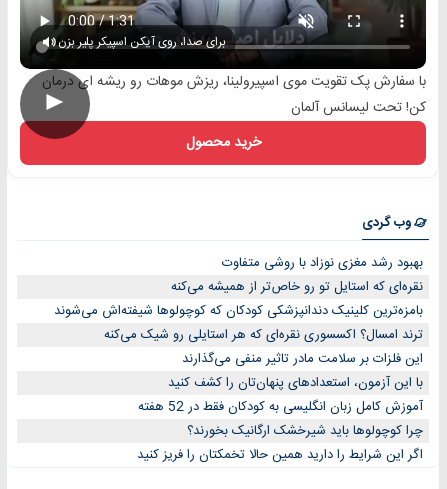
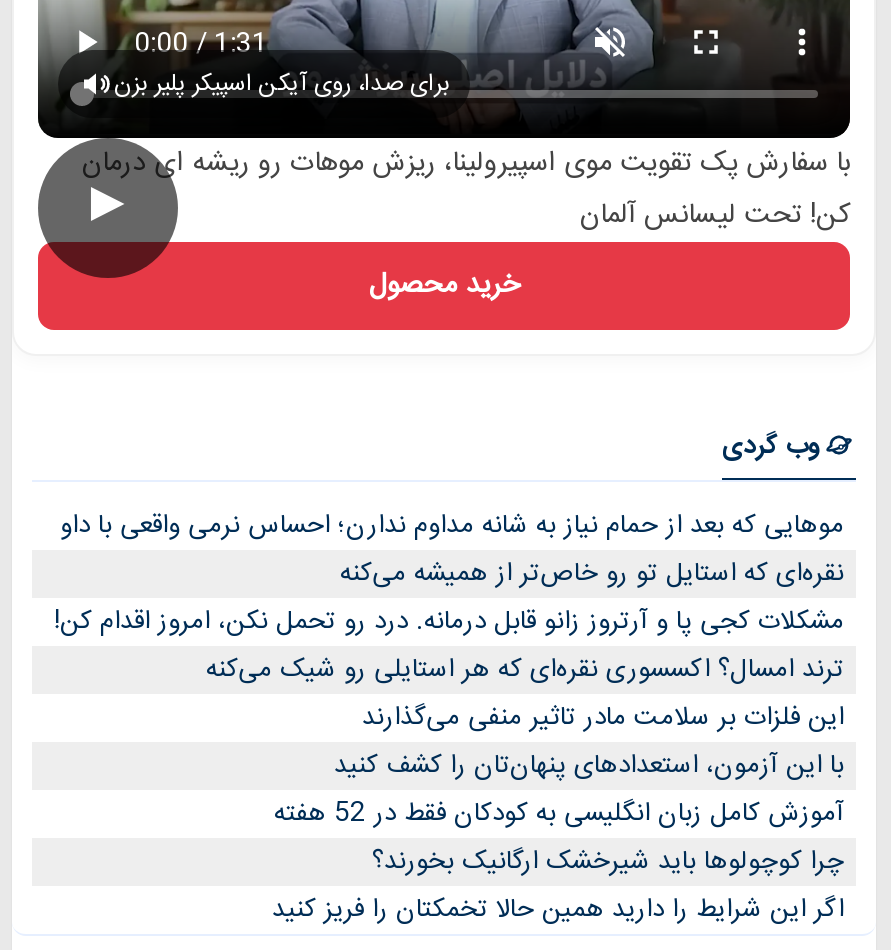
[222,252,423,274] بهبود رشد مغزی نوزاد با روشی متفاوت -> [60,504,844,548] موهایی که بعد از حمام نیاز به شانه مداوم ندارن؛ احساس نرمی واقعی با داو
[54,300,423,322] بامزه‌ترین کلینیک دندانپزشکی کودکان که کوچولوها شیفته‌اش می‌شوند -> [54,600,844,644] مشکلات کجی پا و آرتروز زانو قابل درمانه. درد رو تحمل نکن، امروز اقدام کن!

